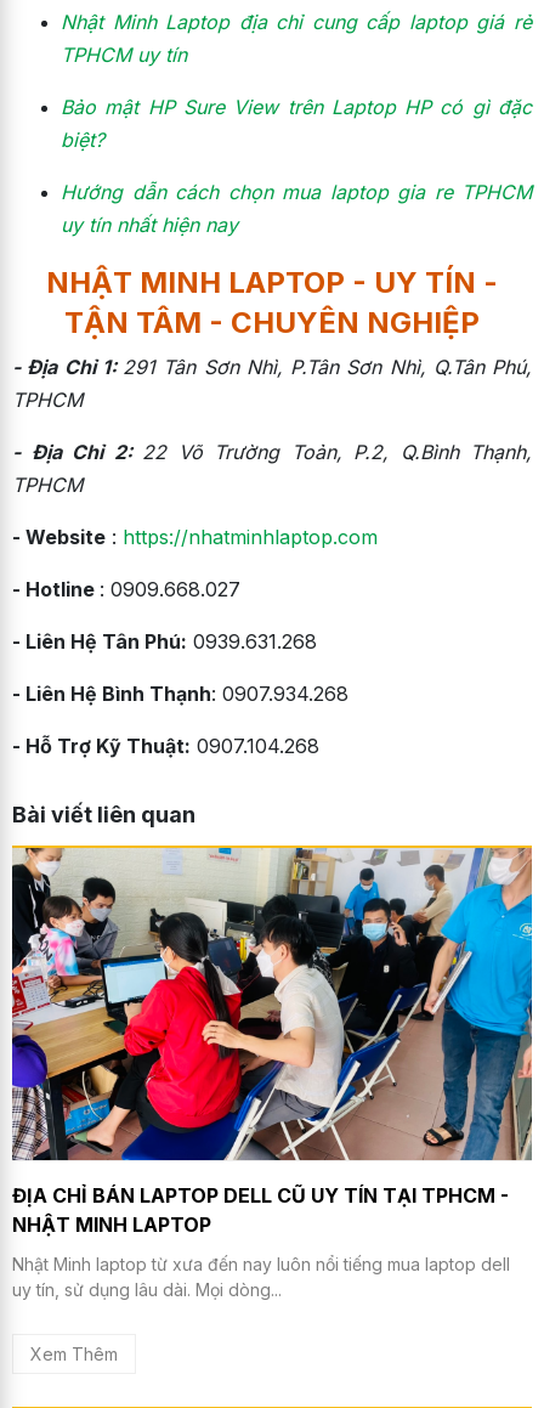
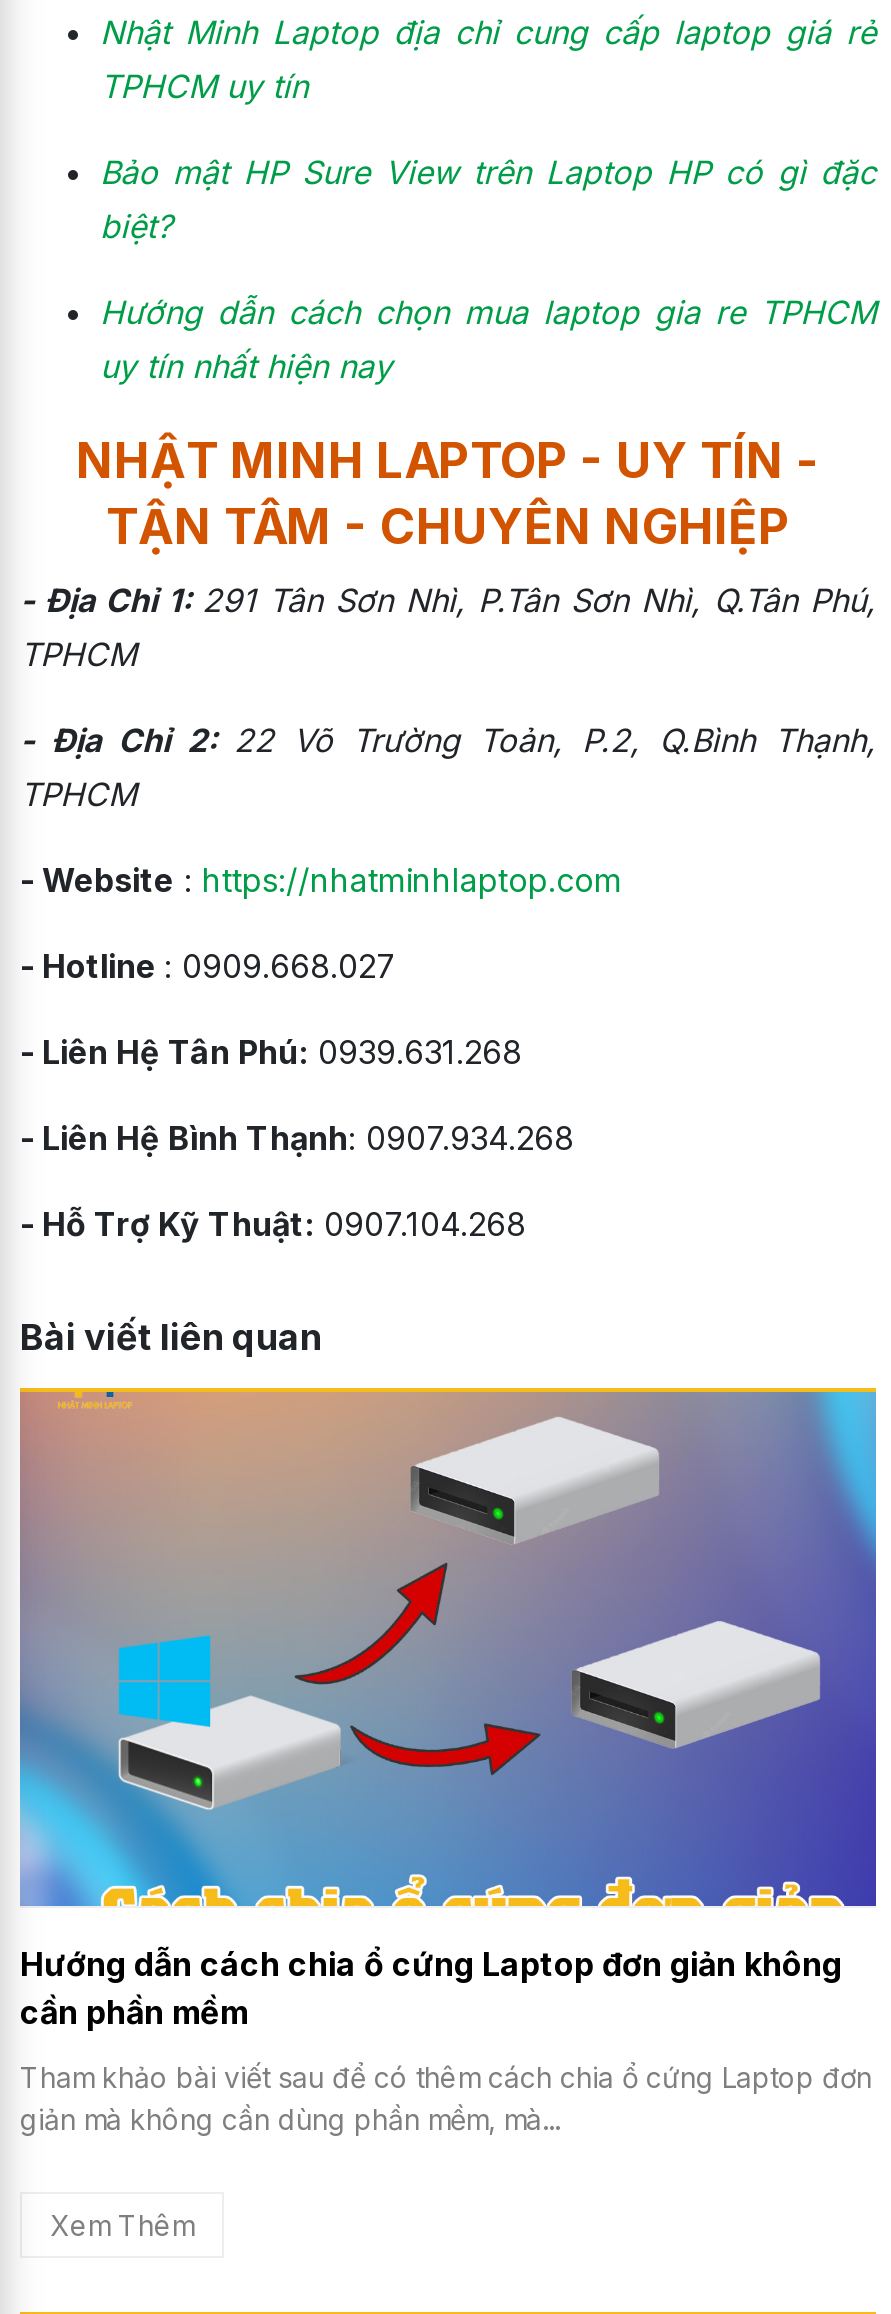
[11,847,533,1237] [image] | ĐỊA CHỈ BÁN LAPTOP DELL CŨ UY TÍN TẠI TPHCM - | NHẬT MINH LAPTOP -> [18,1390,878,2032] [image] | Hướng dẫn cách chia ổ cứng Laptop đơn giản không | cần phần mềm
[12,1254,510,1300] Nhật Minh laptop từ xưa đến nay luôn nổi tiếng mua laptop dell | uy tín, sử dụng lâu dài. Mọi dòng... -> [20,2060,872,2136] Tham khảo bài viết sau để có thêm cách chia ổ cứng Laptop đơn | giản mà không cần dùng phần mềm, mà...

